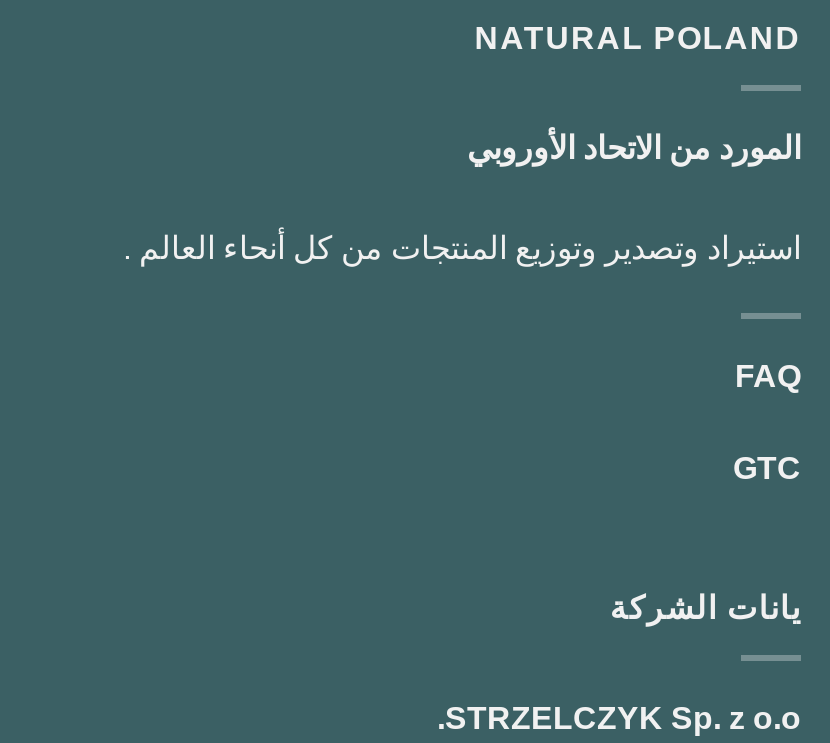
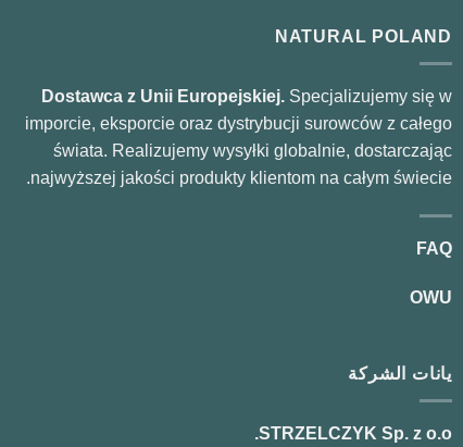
[123,131,801,265] المورد من الاتحاد الأوروبي | استيراد وتصدير وتوزيع المنتجات من كل أنحاء العالم . -> [25,87,452,187] Dostawca z Unii Europejskiej. Specjalizujemy się w | imporcie, eksporcie oraz dystrybucji surowców z całego | świata. Realizujemy wysyłki globalnie, dostarczając | najwyższej jakości produkty klientom na całym świecie.
[733,452,801,486] GTC -> [410,289,452,307] OWU

